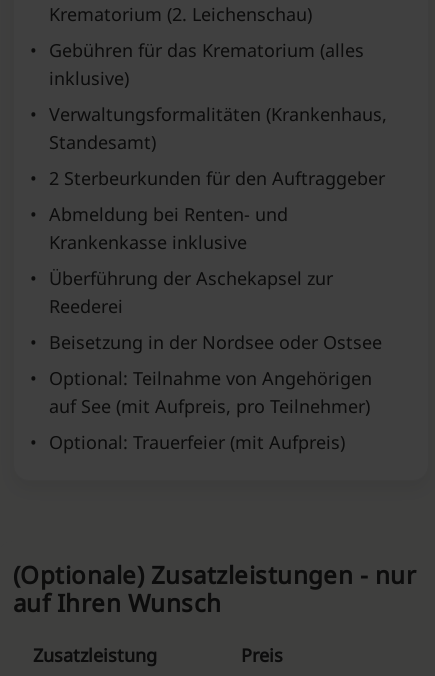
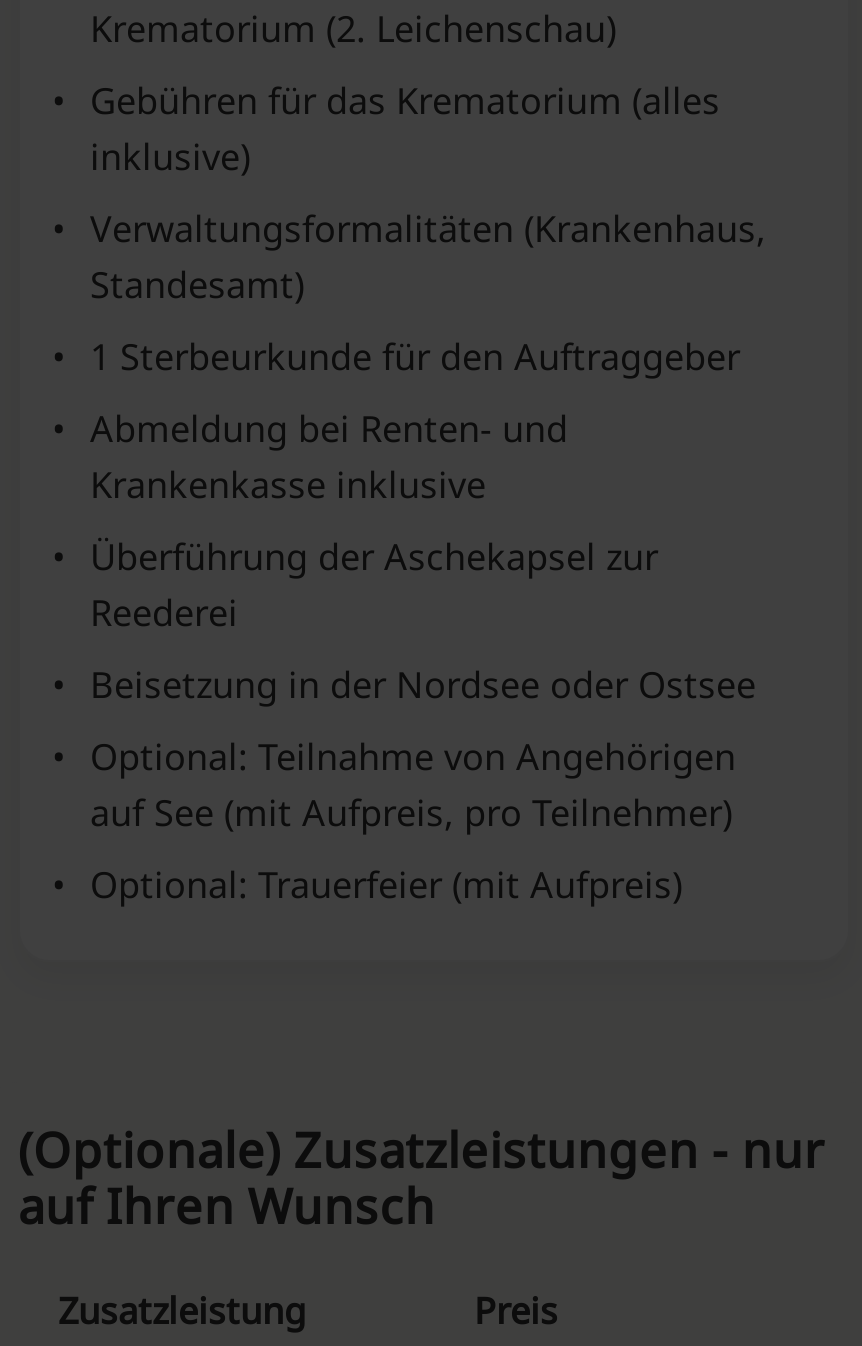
[30,166,385,190] • 2 Sterbeurkunden für den Auftraggeber -> [52,332,740,380] • 1 Sterbeurkunde für den Auftraggeber

